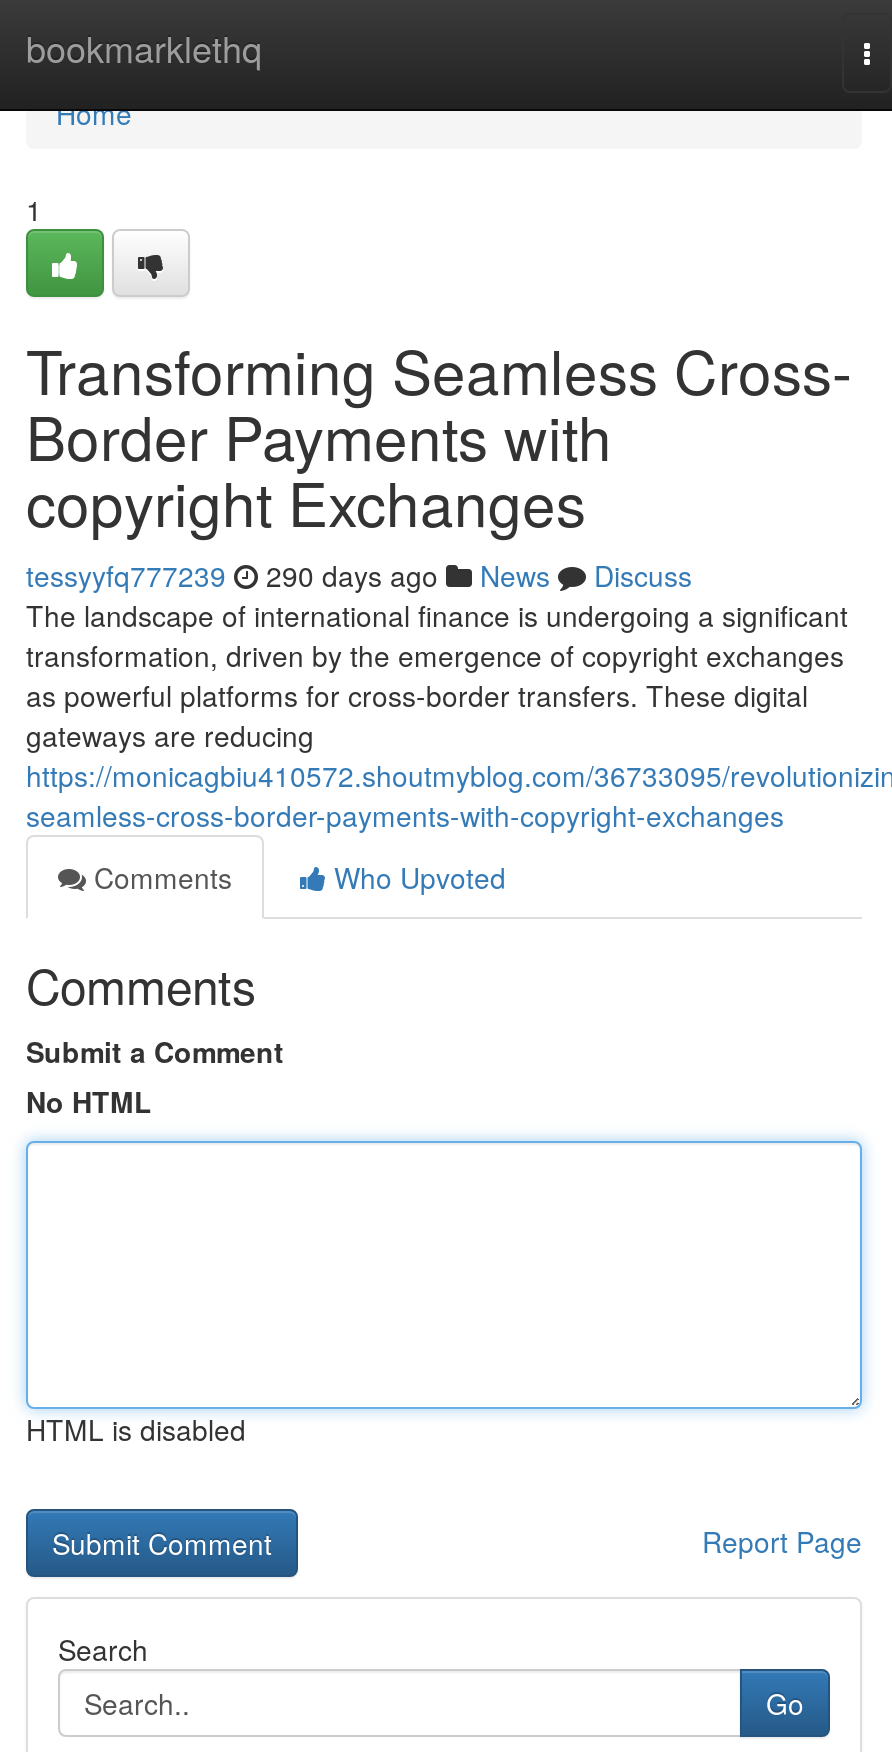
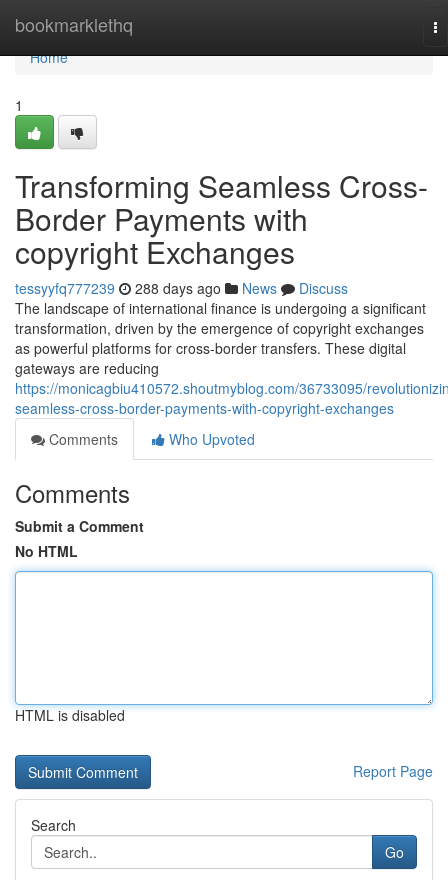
[26,555,692,595] tessyyfq777239 290 days ago News Discuss -> [15,278,348,298] tessyyfq777239 288 days ago News Discuss

